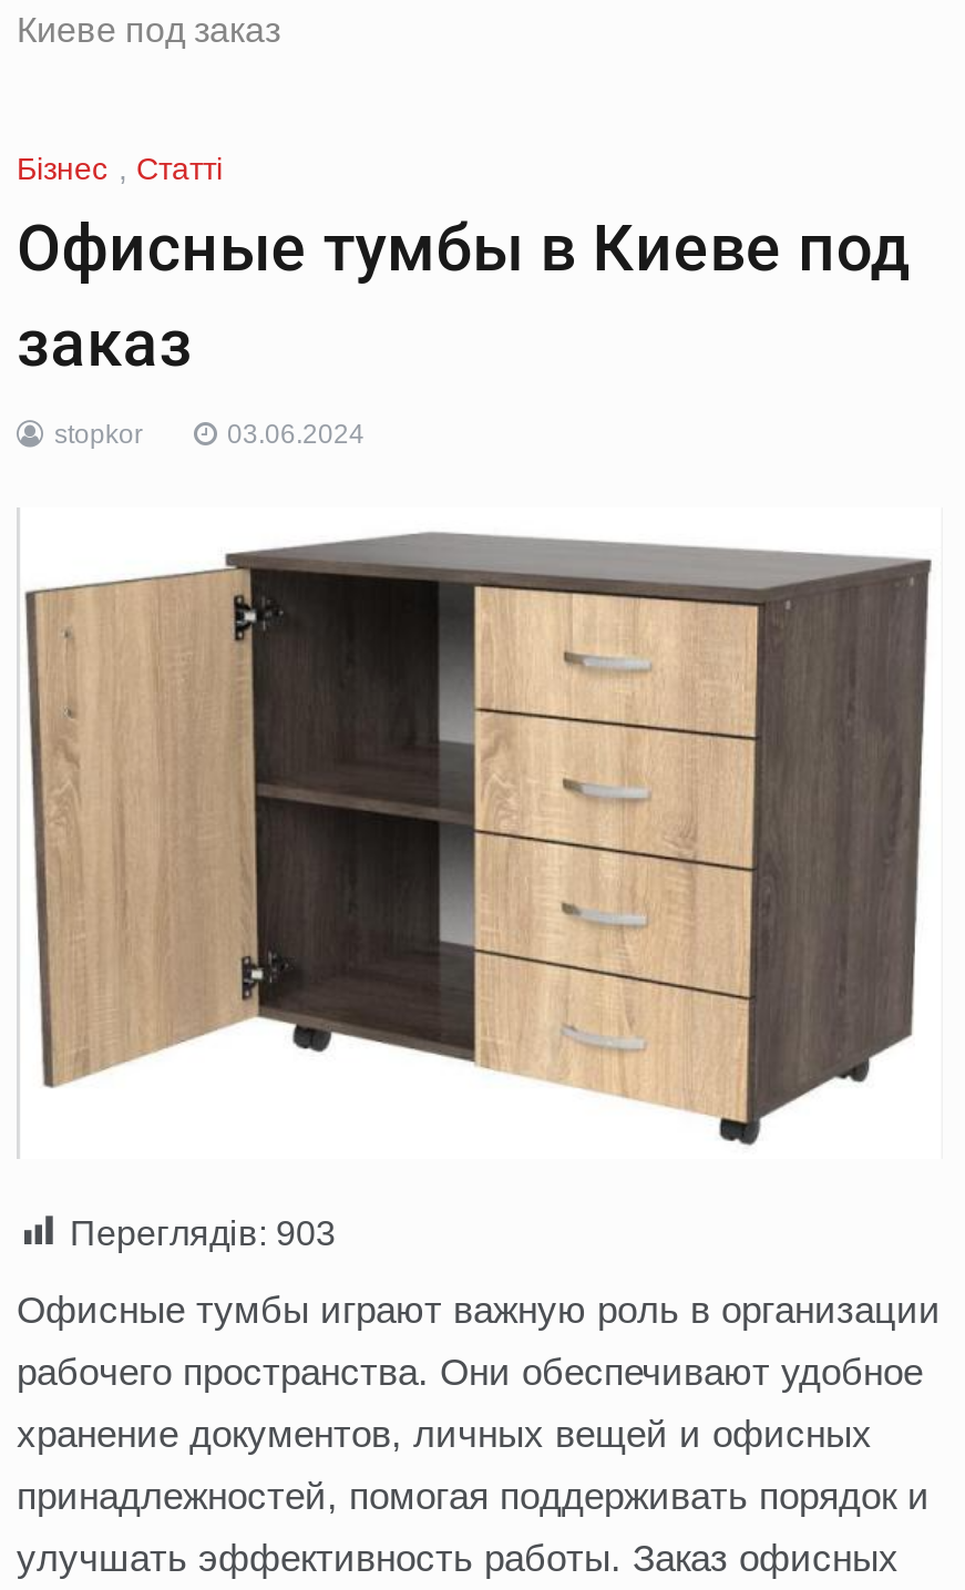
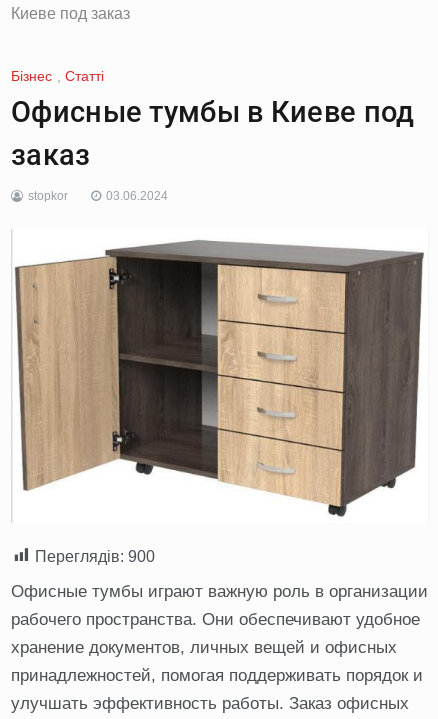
[70,1213,336,1251] Переглядів: 903 -> [35,548,155,565] Переглядів: 900

